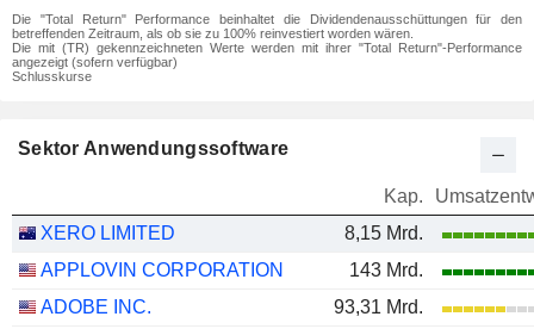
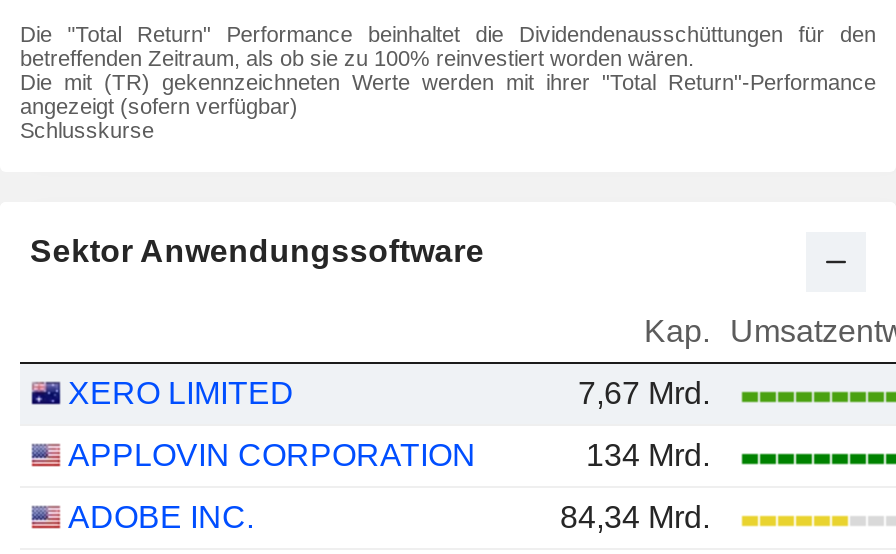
[344,223,423,243] 8,15 Mrd. -> [578,376,710,410] 7,67 Mrd.
[349,260,423,280] 143 Mrd. -> [586,438,710,472] 134 Mrd.
[334,297,423,317] 93,31 Mrd. -> [560,500,710,534] 84,34 Mrd.

